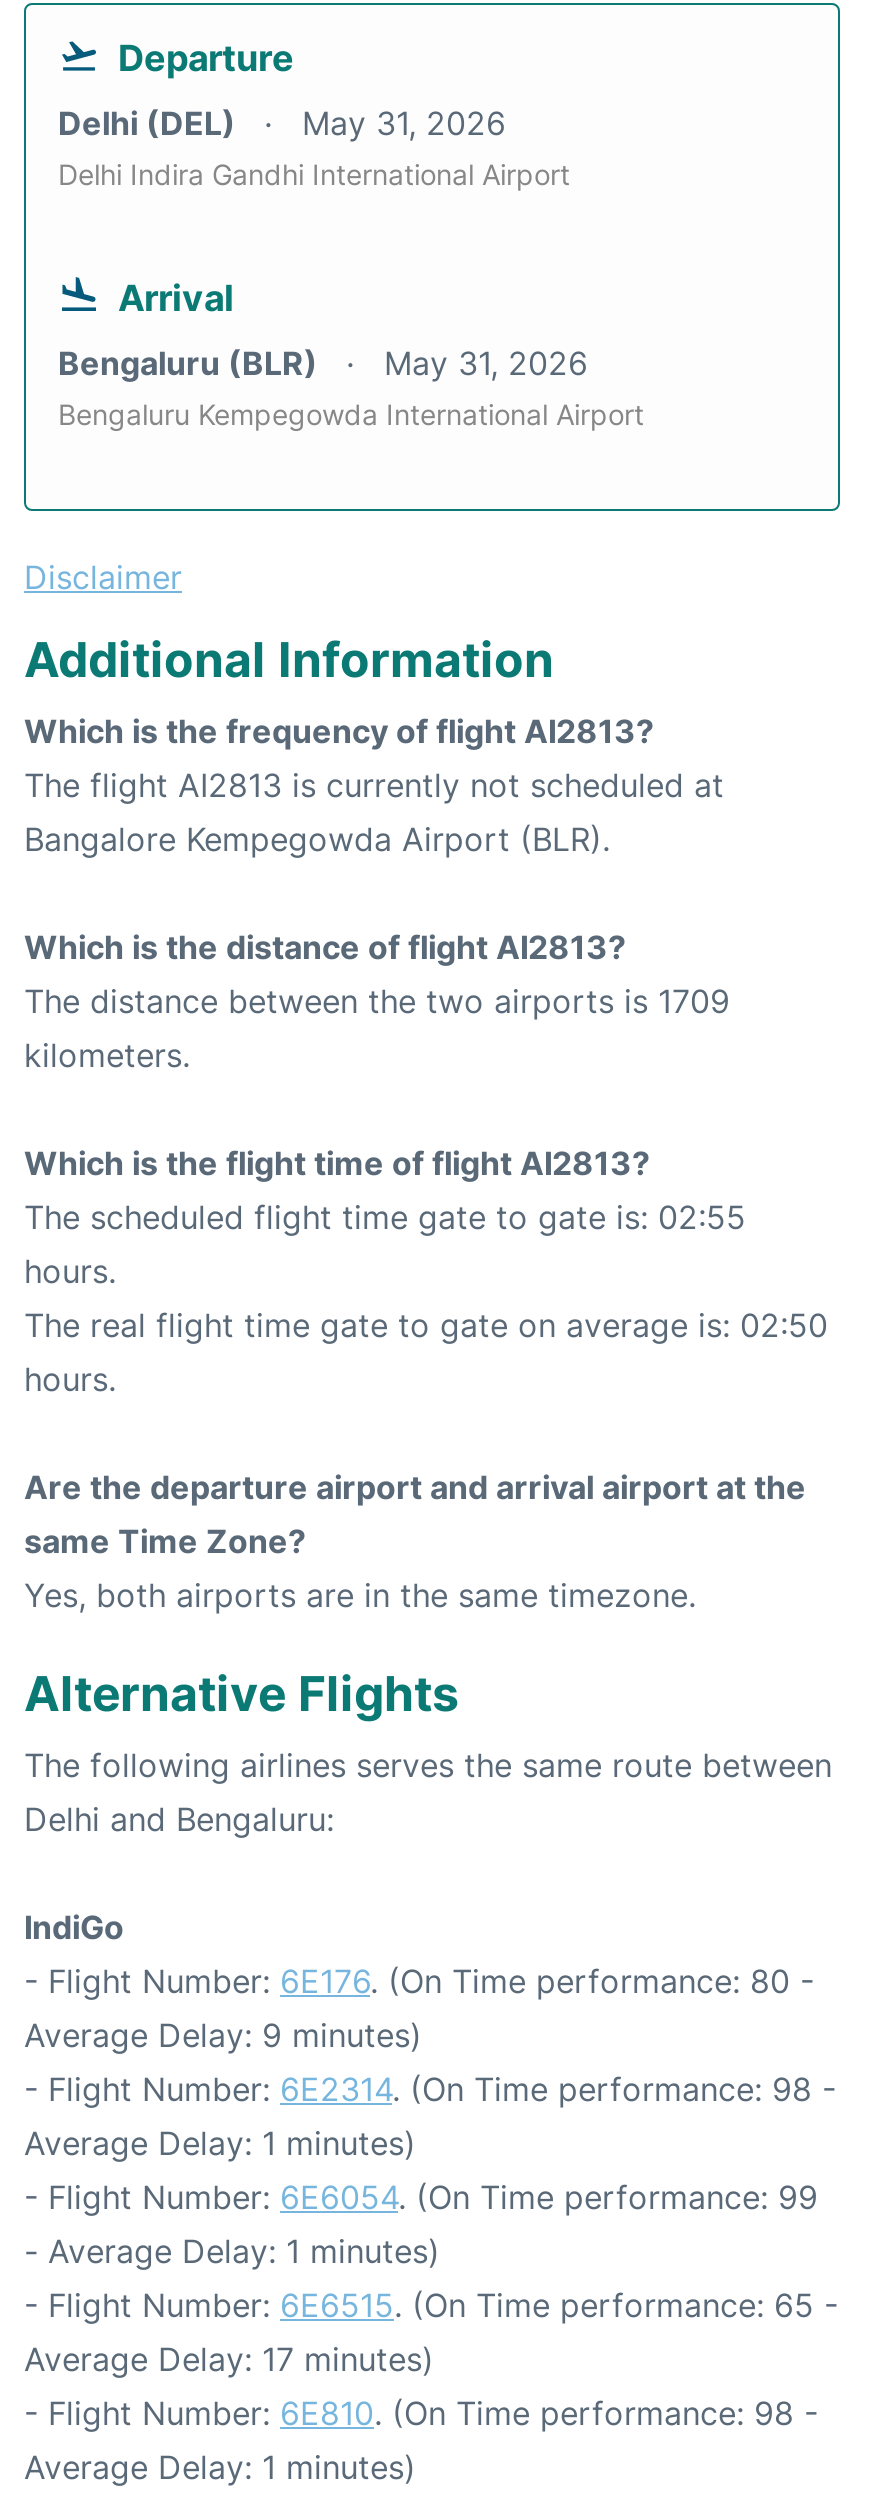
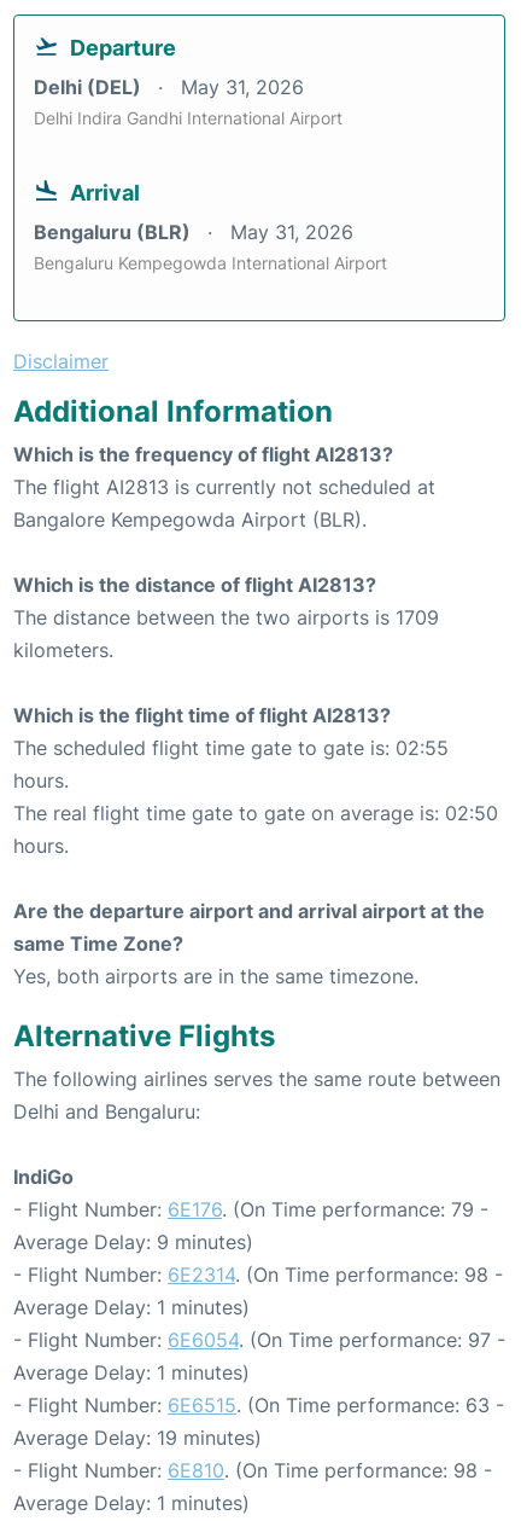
[24,1961,814,2001] - Flight Number: 6E176. (On Time performance: 80 - -> [13,1197,488,1222] - Flight Number: 6E176. (On Time performance: 79 -
[24,2177,838,2379] - Flight Number: 6E6054. (On Time performance: 99 | - Average Delay: 1 minutes) | - Flight Number: 6E6515. (On Time performance: 65 - | Average Delay: 17 minutes) -> [13,1328,505,1450] - Flight Number: 6E6054. (On Time performance: 97 - | Average Delay: 1 minutes) | - Flight Number: 6E6515. (On Time performance: 63 - | Average Delay: 19 minutes)

